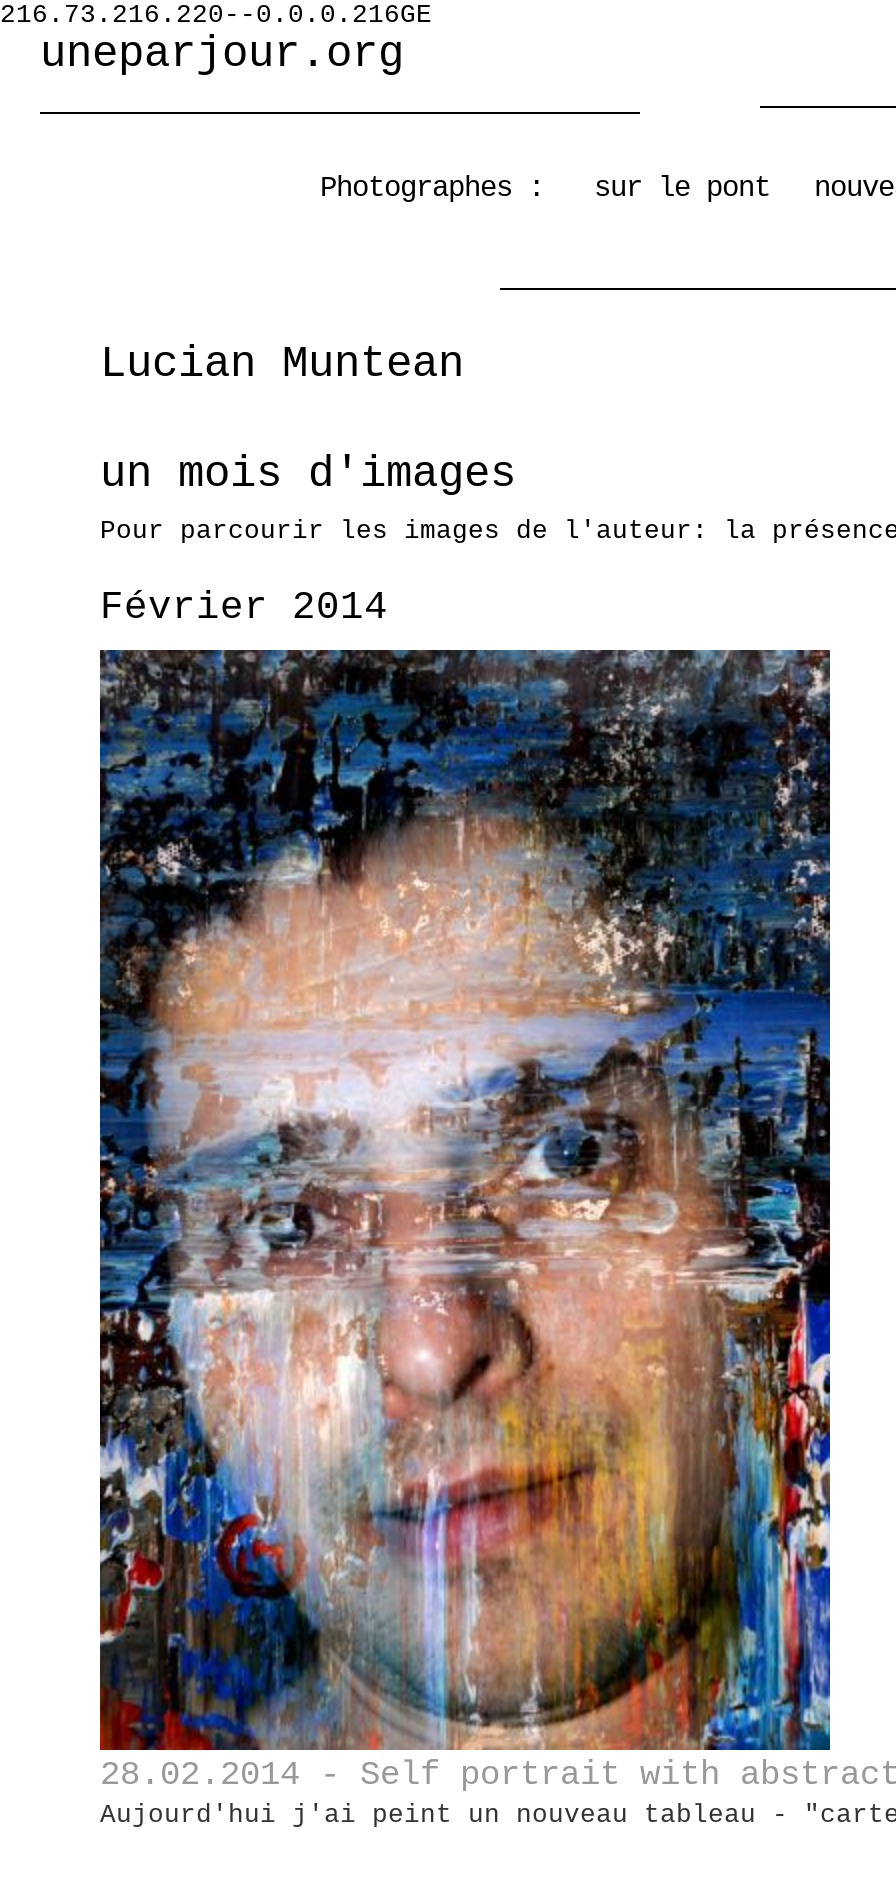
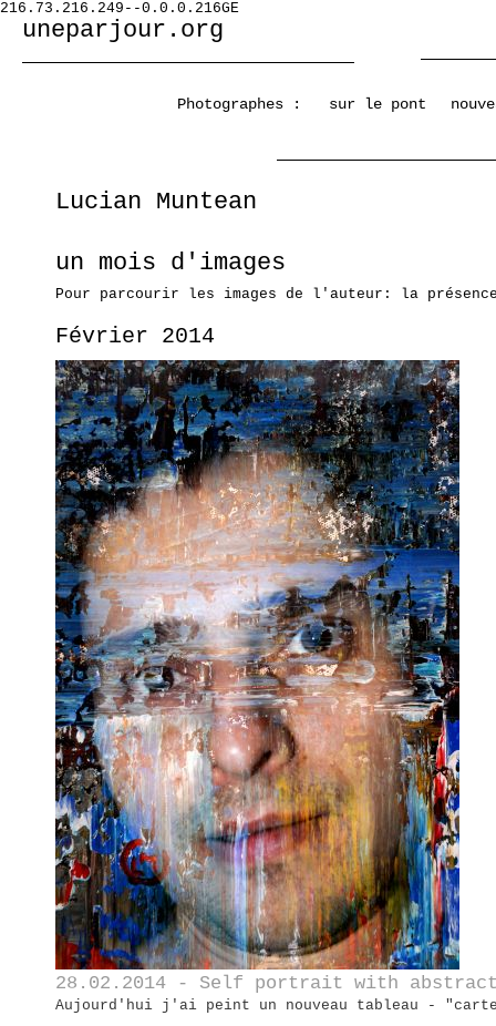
[0,0,432,30] 216.73.216.220--0.0.0.216GE -> [0,0,239,17] 216.73.216.249--0.0.0.216GE

